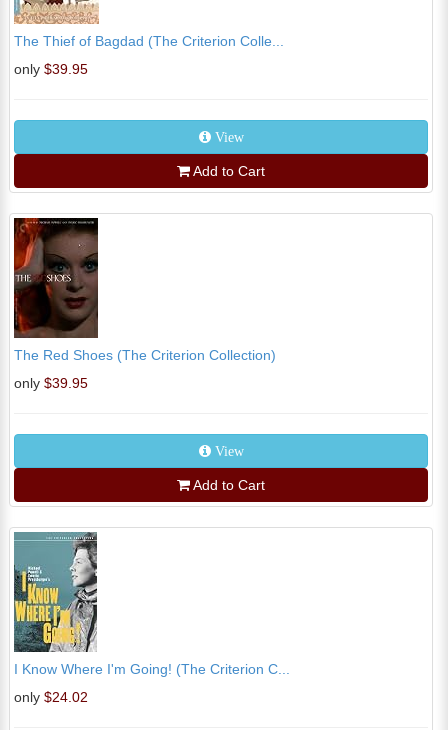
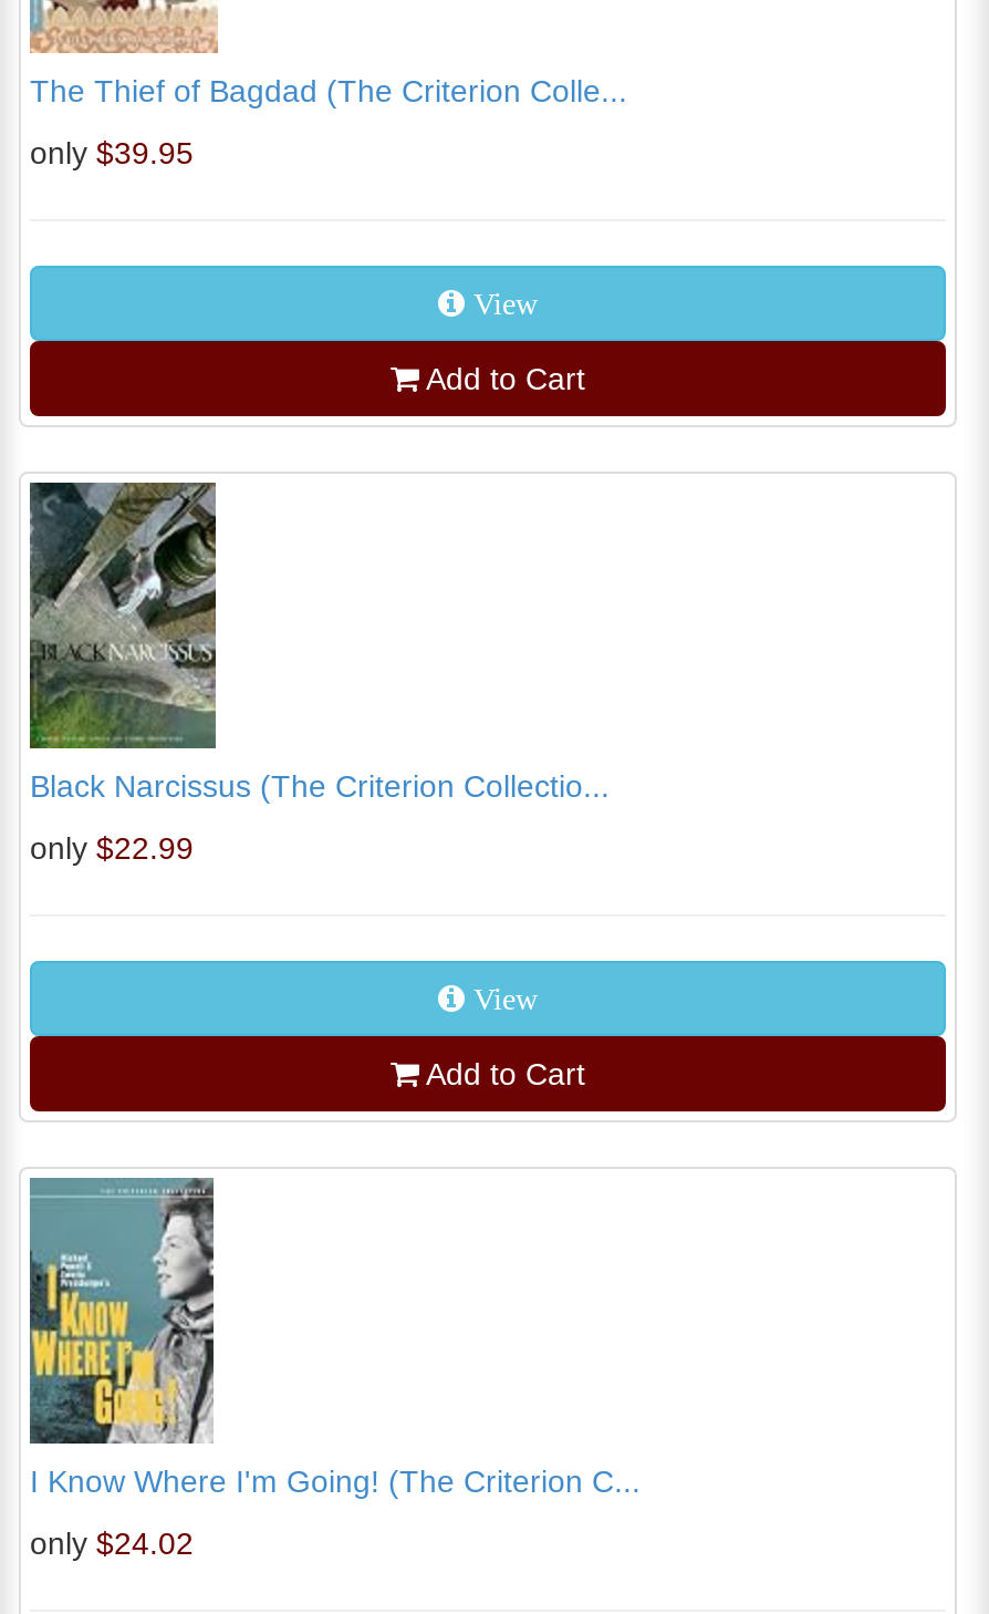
[13,217,276,363] [image] | The Red Shoes (The Criterion Collection) -> [28,480,610,804] [image] | Black Narcissus (The Criterion Collectio...
[14,375,88,391] only $39.95 -> [30,830,194,866] only $22.99

